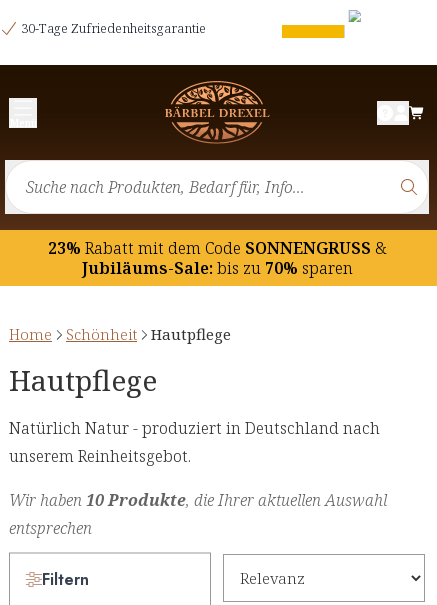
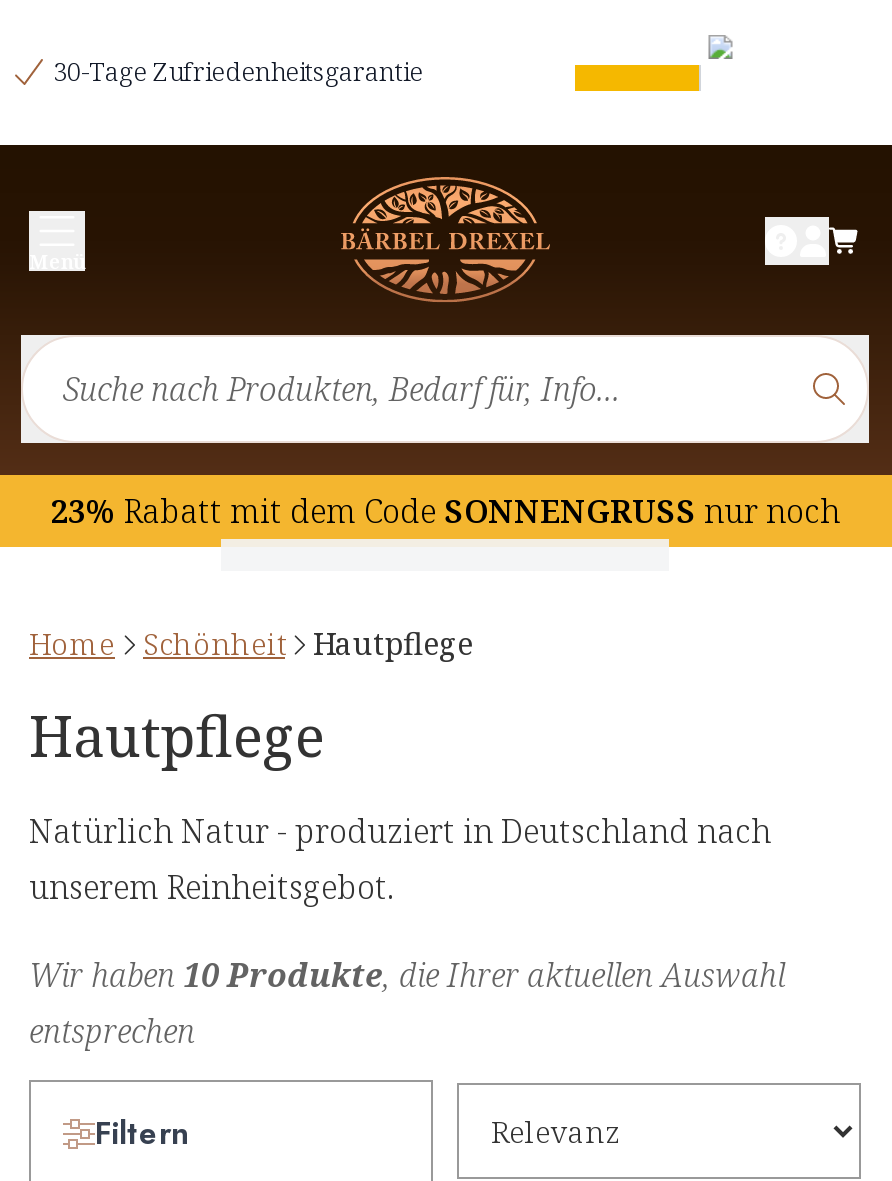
[47,237,386,279] 23% Rabatt mit dem Code SONNENGRUSS & | Jubiläums-Sale: bis zu 70% sparen -> [50,490,840,534] 23% Rabatt mit dem Code SONNENGRUSS nur noch

